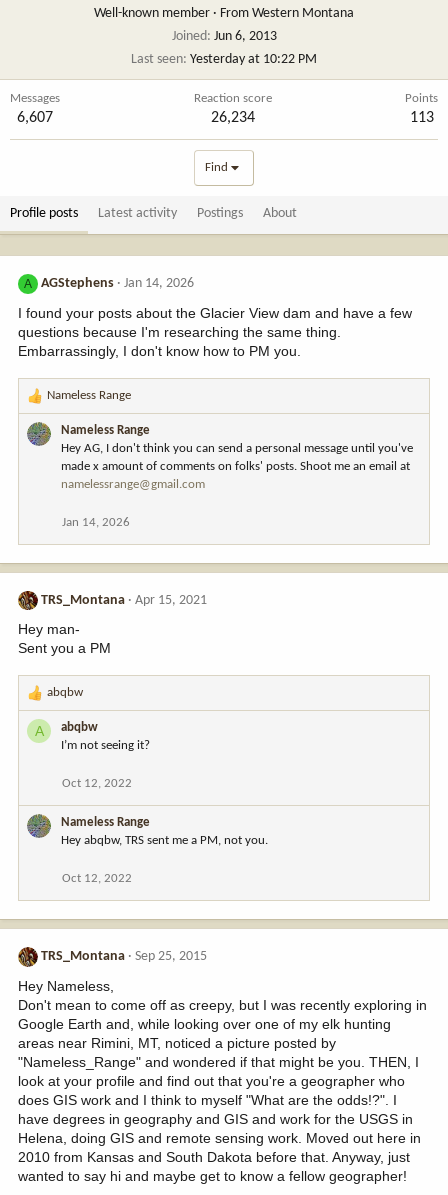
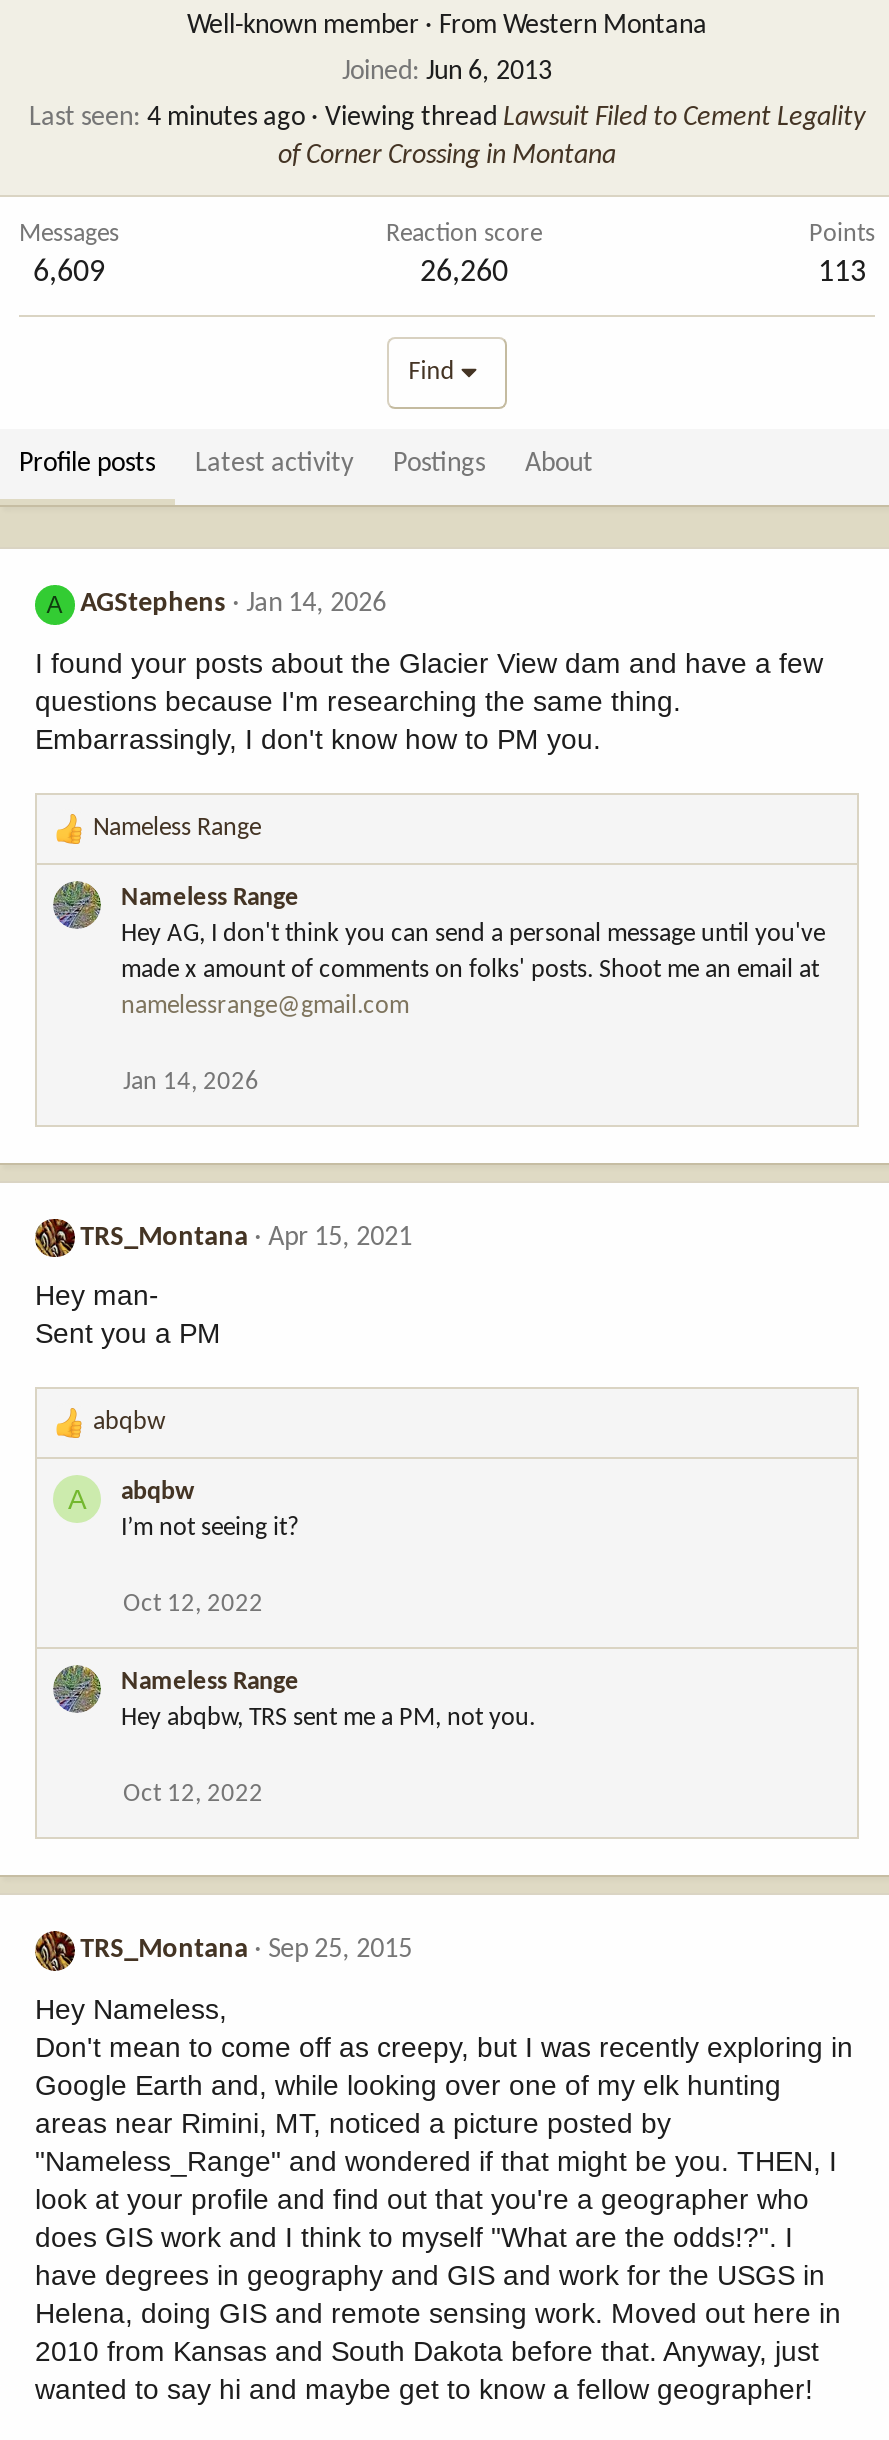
[131,52,317,67] Last seen Yesterday at 10:22 PM -> [29,103,865,171] Last seen 4 minutes ago · Viewing thread Lawsuit Filed to Cement Legality | of Corner Crossing in Montana
[17,110,53,126] 6,607 -> [33,257,105,289] 6,609
[210,110,254,126] 26,234 -> [420,257,508,289] 26,260

